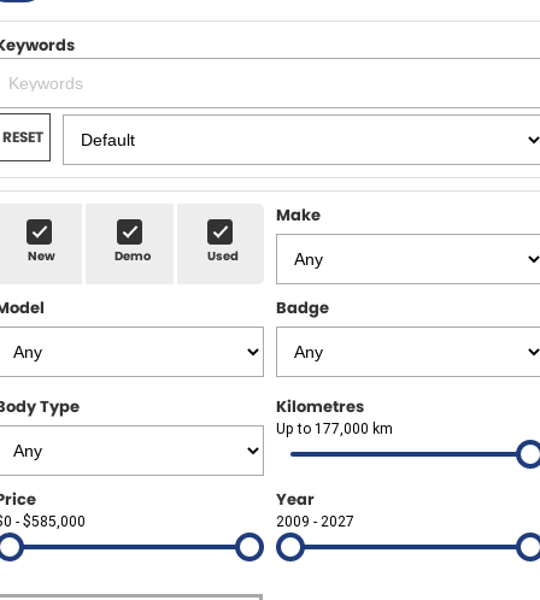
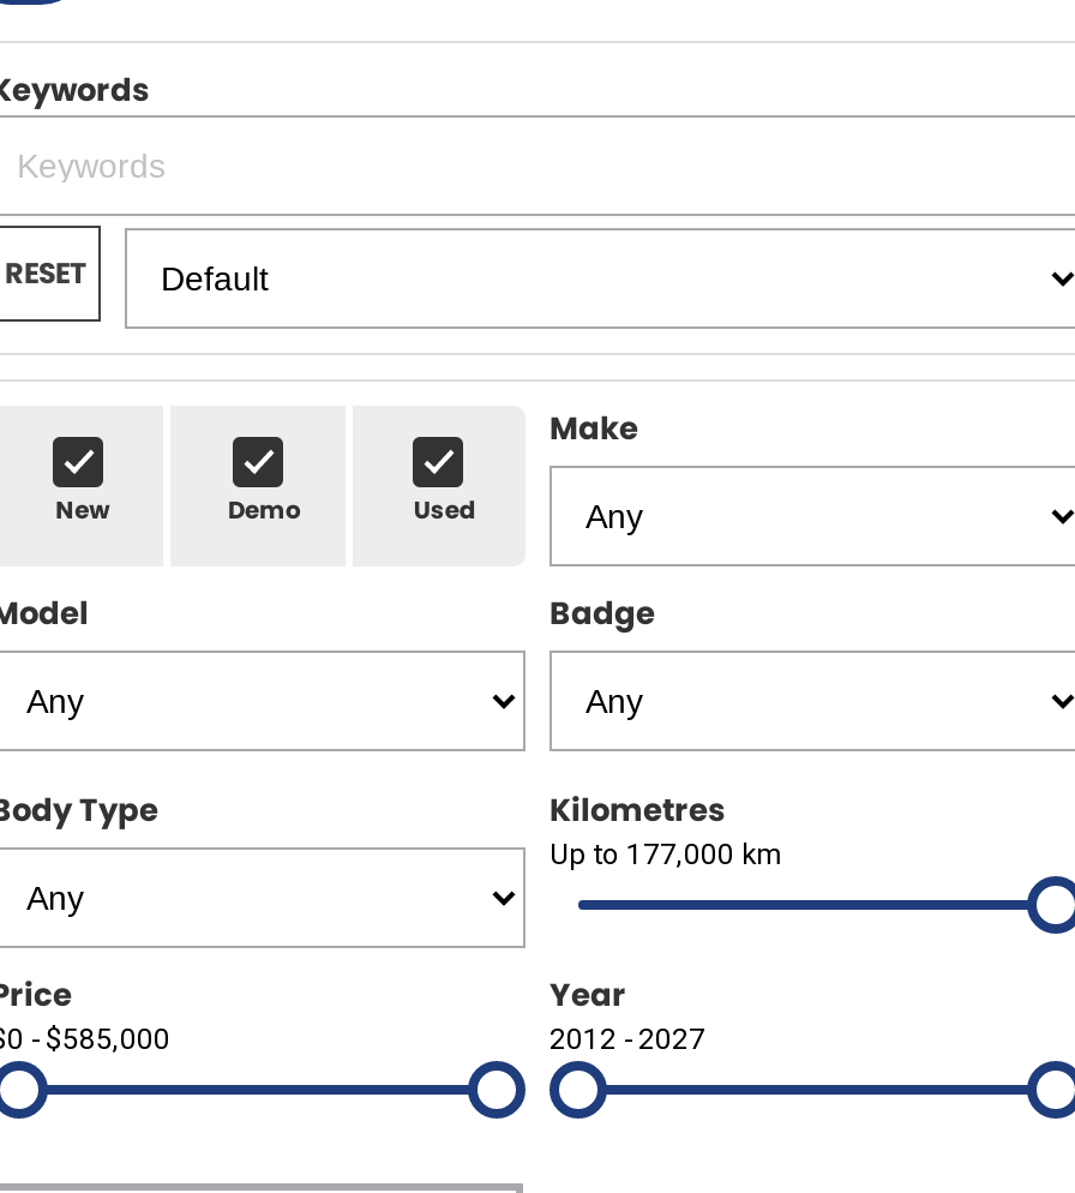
[276,512,354,530] 2009 - 2027 -> [549,1020,705,1056] 2012 - 2027

